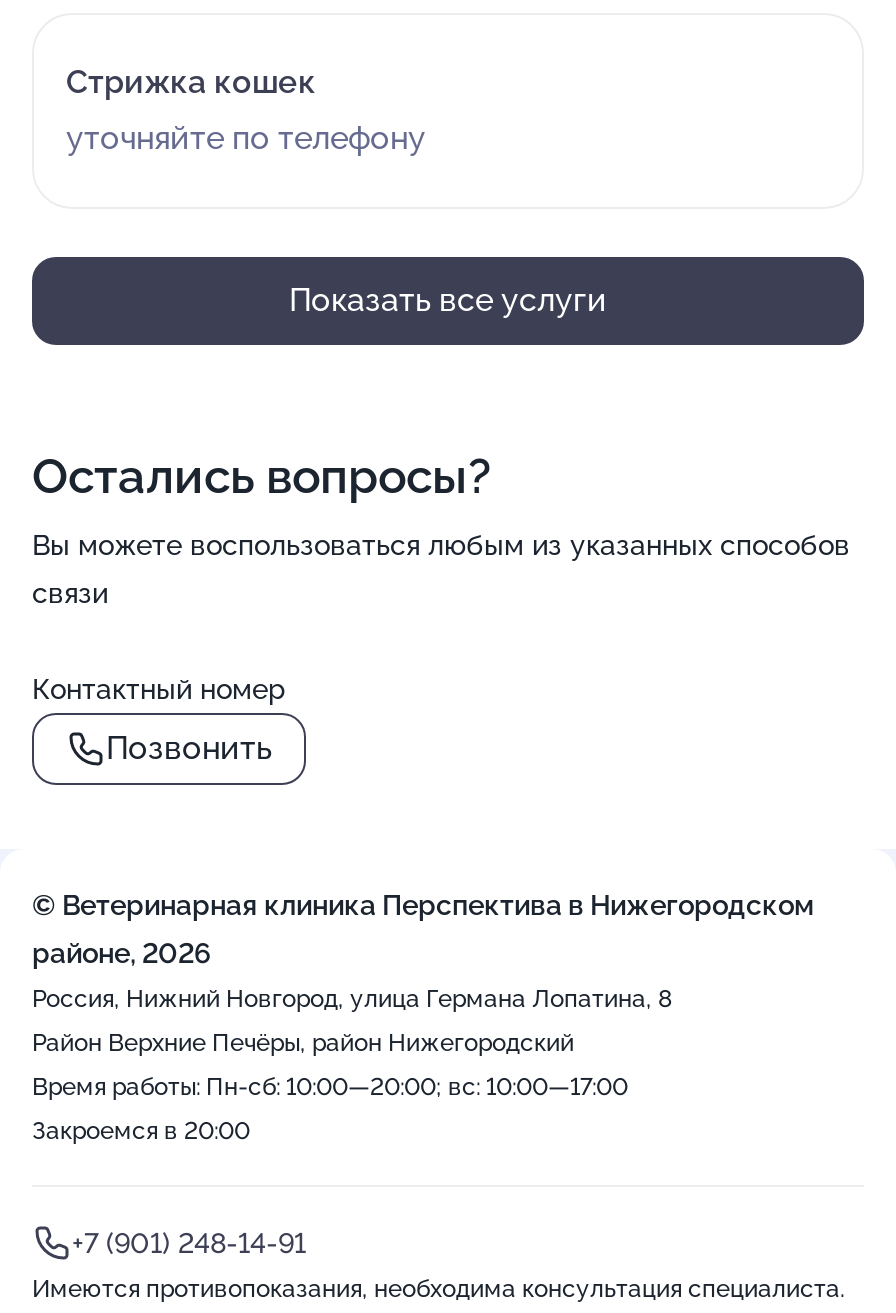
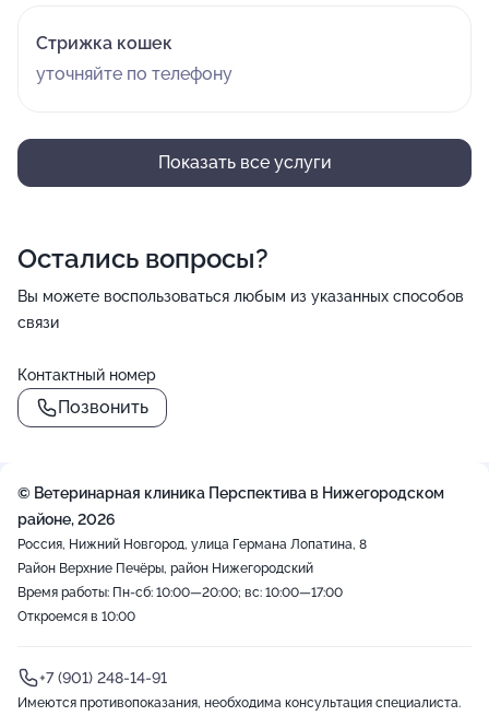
[32,1117,250,1145] Закроемся в 20:00 -> [17,609,135,624] Откроемся в 10:00

